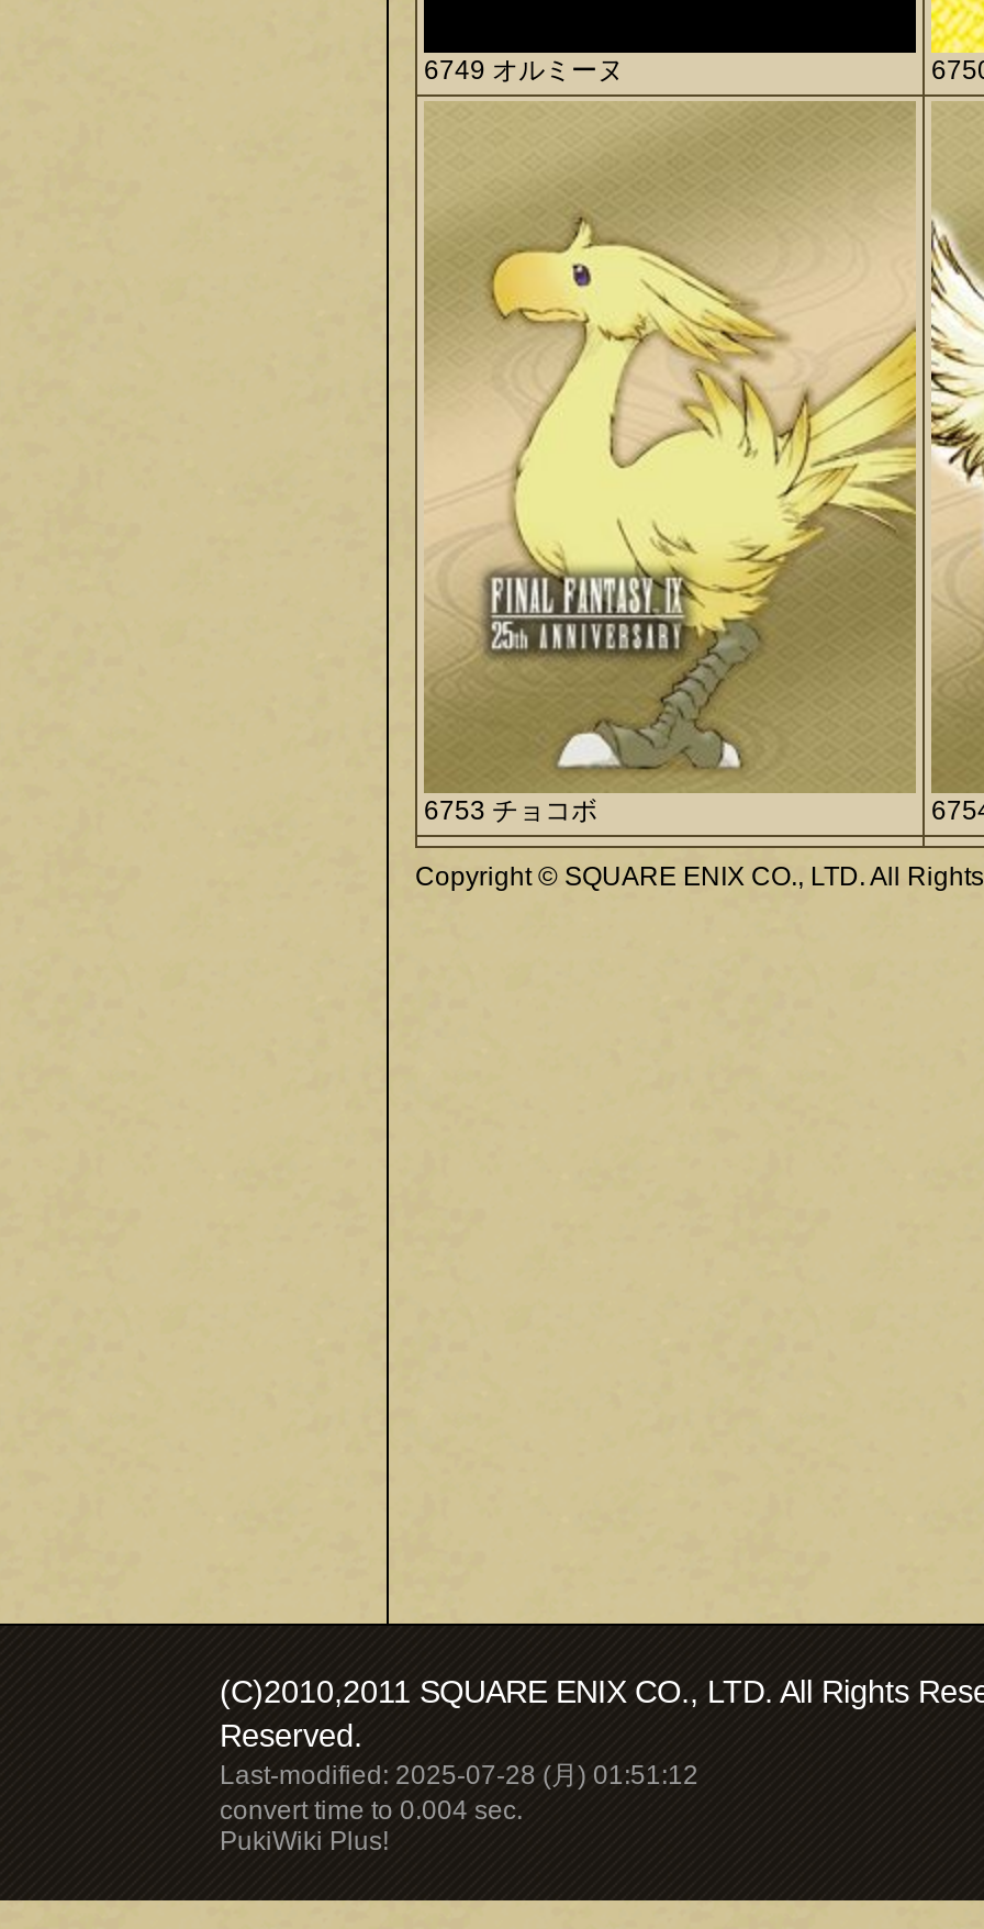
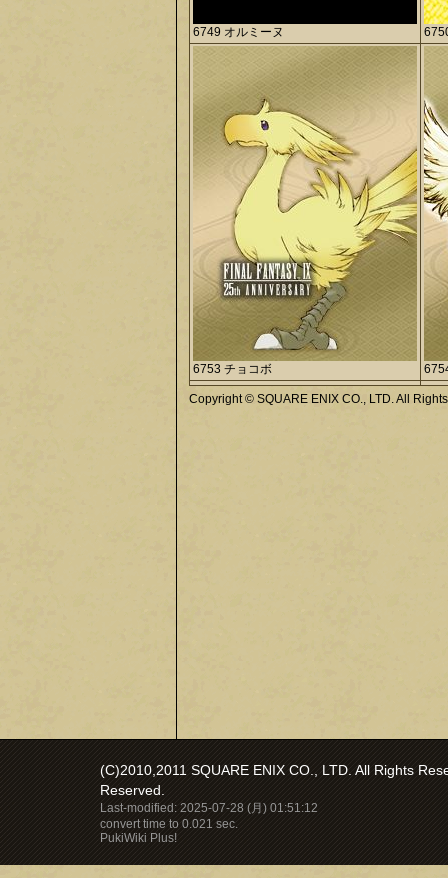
[220,1795,523,1826] convert time to 0.004 sec. -> [100,817,238,831] convert time to 0.021 sec.

